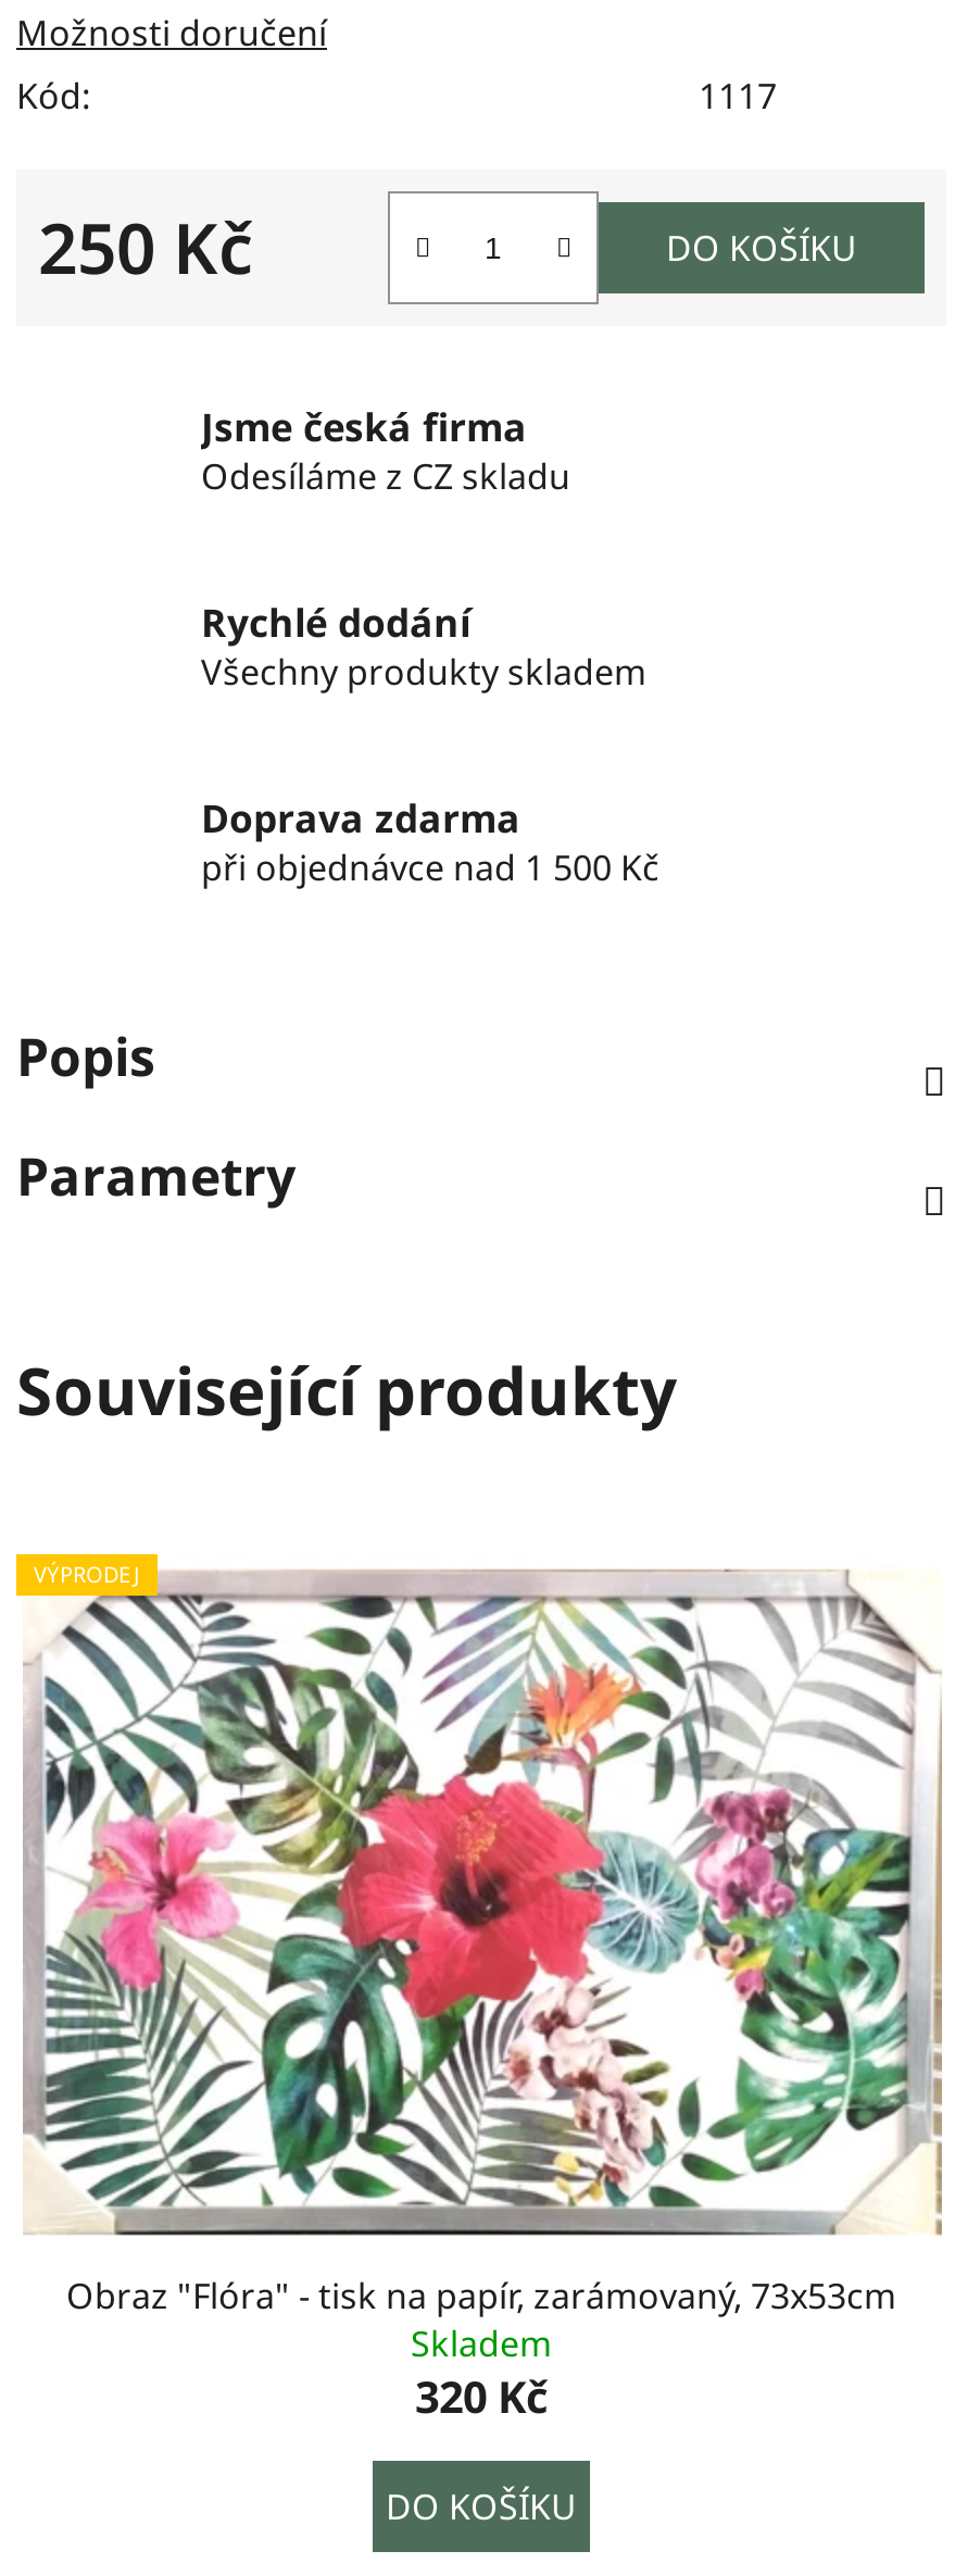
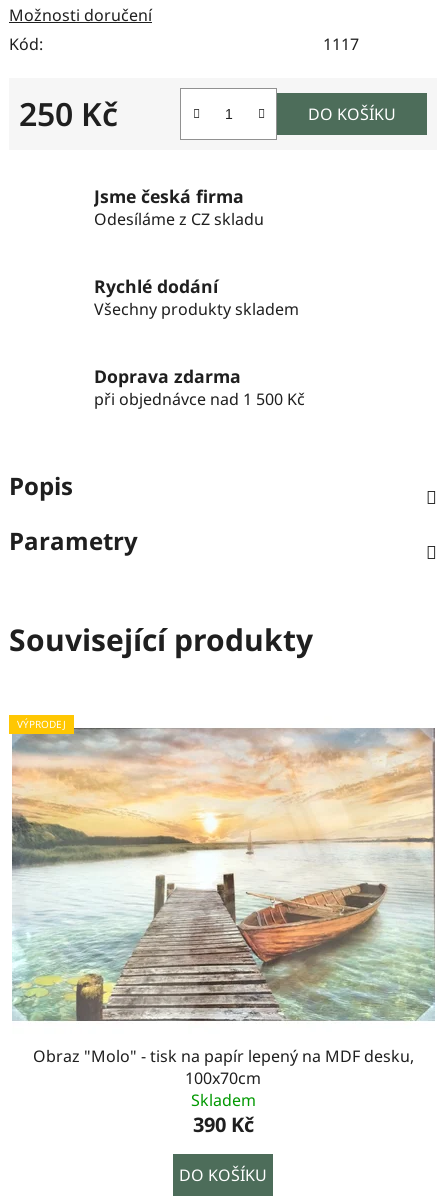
[23,1567,944,2319] [image] | Obraz "Flóra" - tisk na papír, zarámovaný, 73x53cm -> [11,722,436,1089] [image] | Obraz "Molo" - tisk na papír lepený na MDF desku, | 100x70cm
[415,2367,548,2426] 320 Kč -> [192,1111,253,1138] 390 Kč

